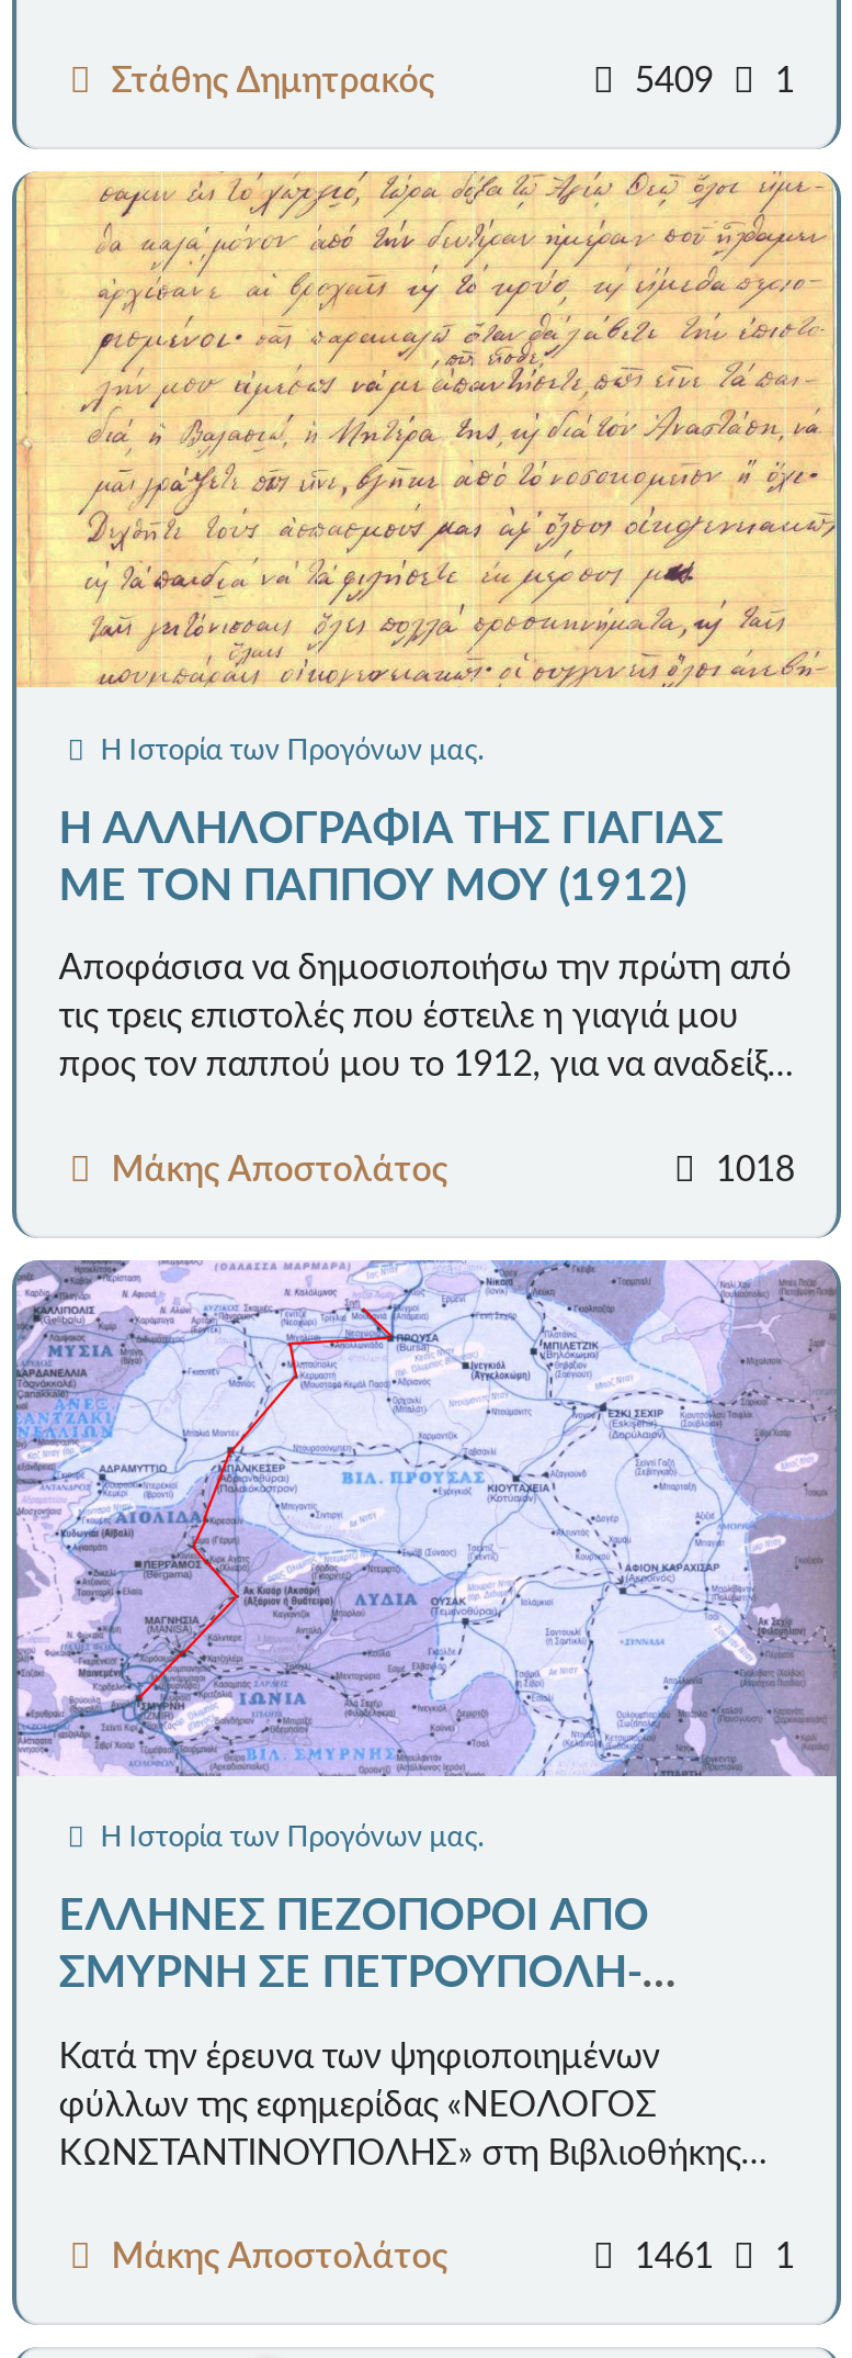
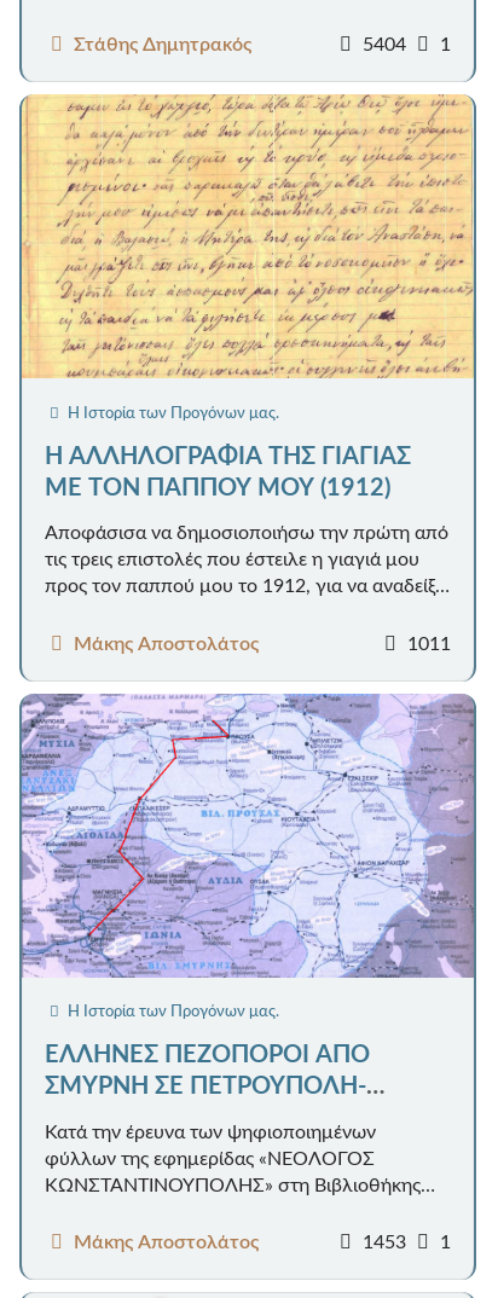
[626,64,795,99] 5409 1 -> [358,35,451,55] 5404 1
[707,1152,795,1187] 1018 -> [402,634,451,653] 1011
[626,2239,795,2274] 1461 1 -> [358,1233,451,1252] 1453 1

